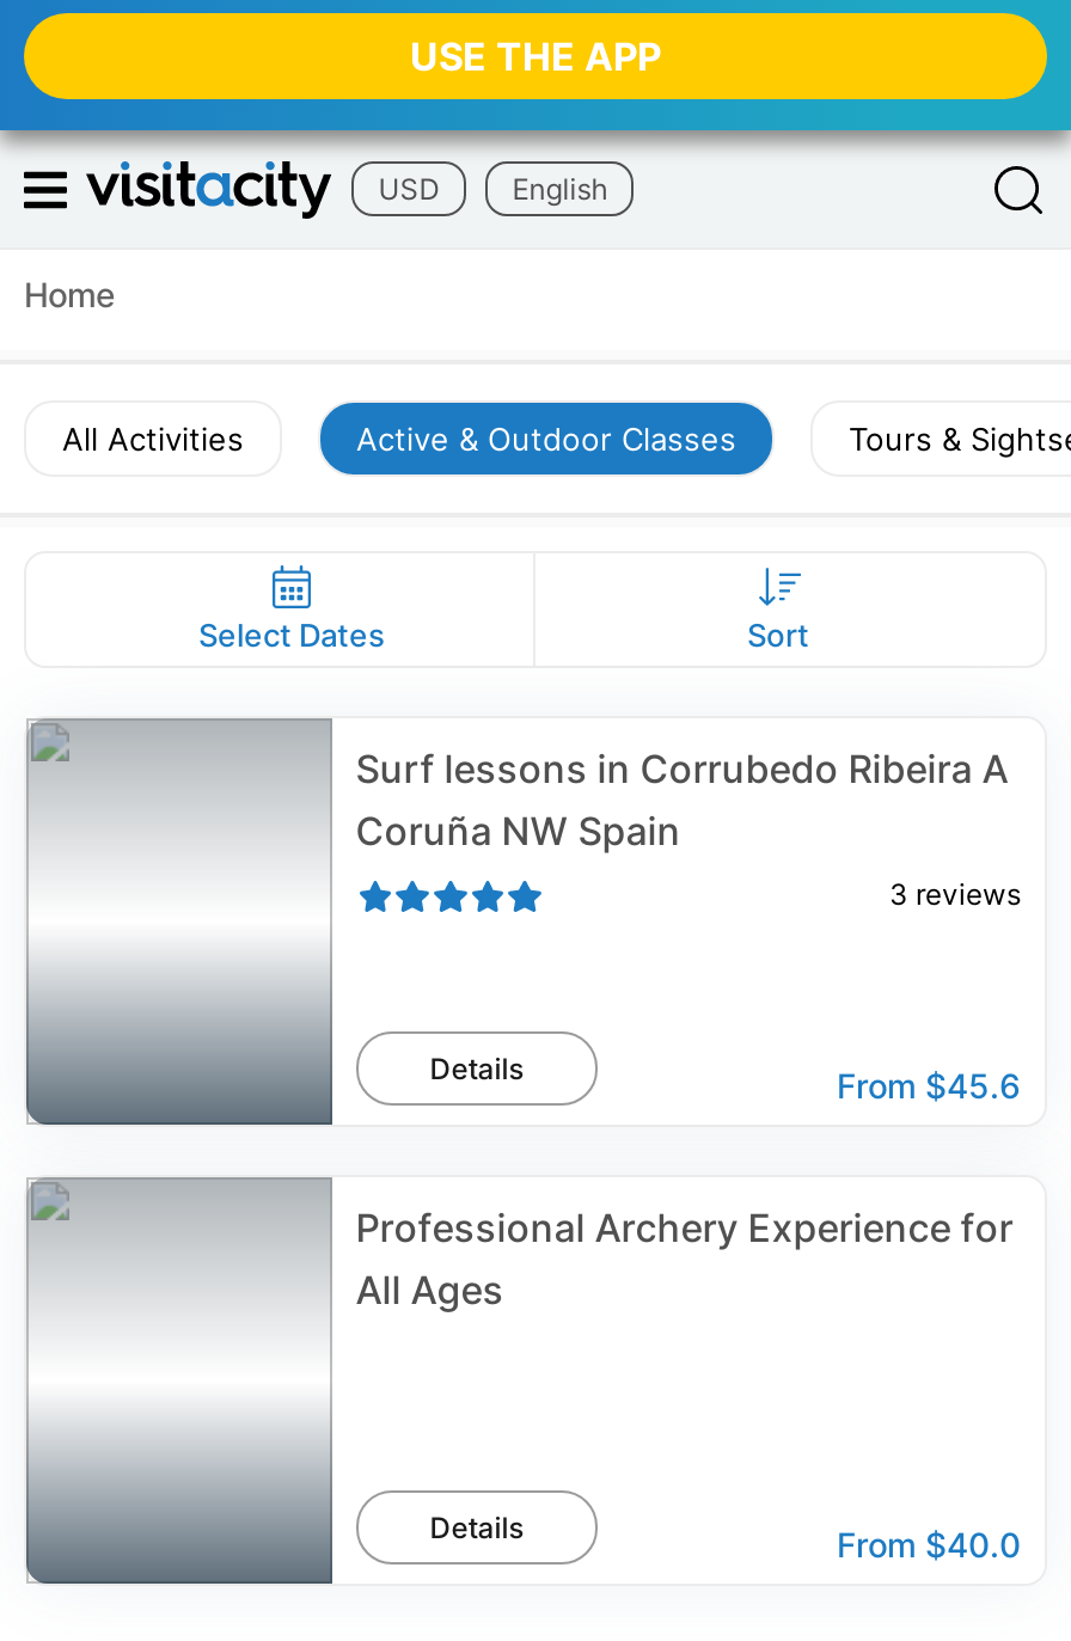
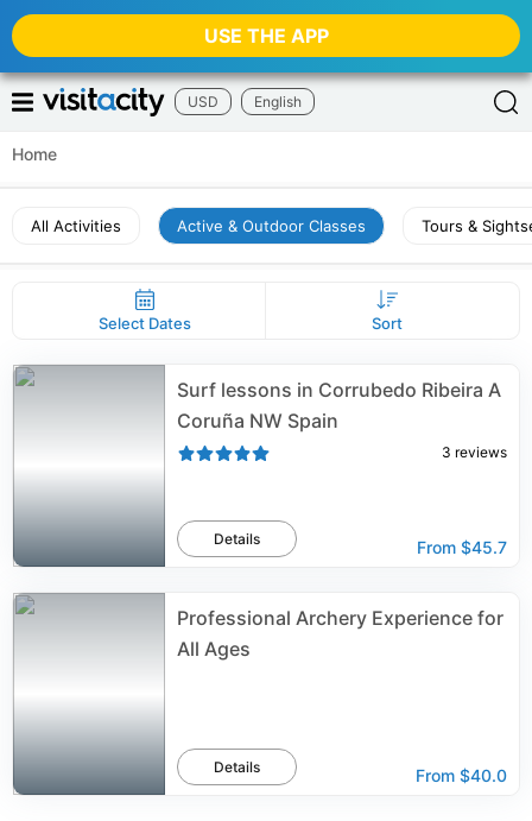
[837,1065,1021,1106] From $45.6 -> [417,537,507,557] From $45.7

